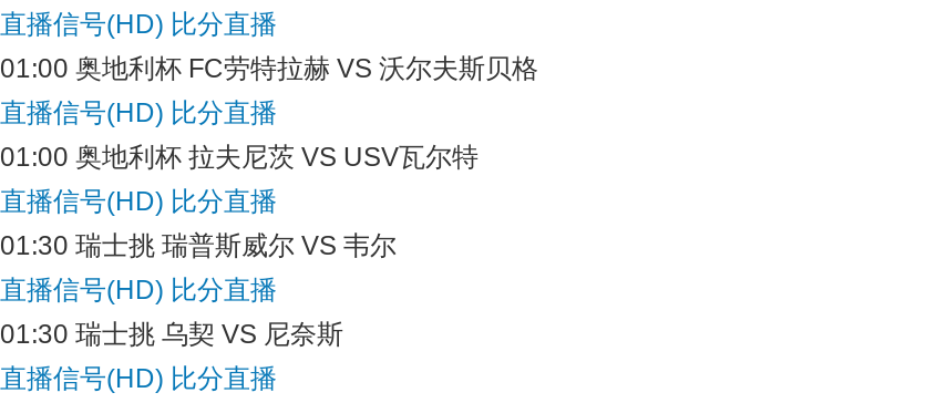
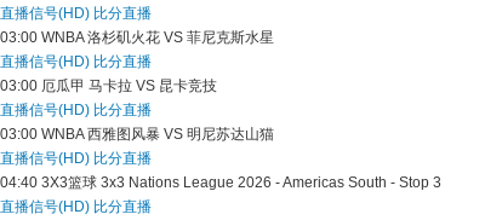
[0,53,538,84] 01:00 奥地利杯FC劳特拉赫 VS 沃尔夫斯贝格 -> [0,29,274,46] 03:00 WNBA洛杉矶火花 VS 菲尼克斯水星
[0,142,479,173] 01:00 奥地利杯拉夫尼茨 VS USV瓦尔特 -> [0,77,217,94] 03:00 厄瓜甲马卡拉 VS 昆卡竞技
[0,230,397,261] 01:30 瑞士挑瑞普斯威尔 VS 韦尔 -> [0,126,274,143] 03:00 WNBA西雅图风暴 VS 明尼苏达山猫
[0,319,343,350] 01:30 瑞士挑乌契 VS 尼奈斯 -> [0,174,441,191] 04:40 3X3篮球3x3 Nations League 2026 - Americas South - Stop 3

